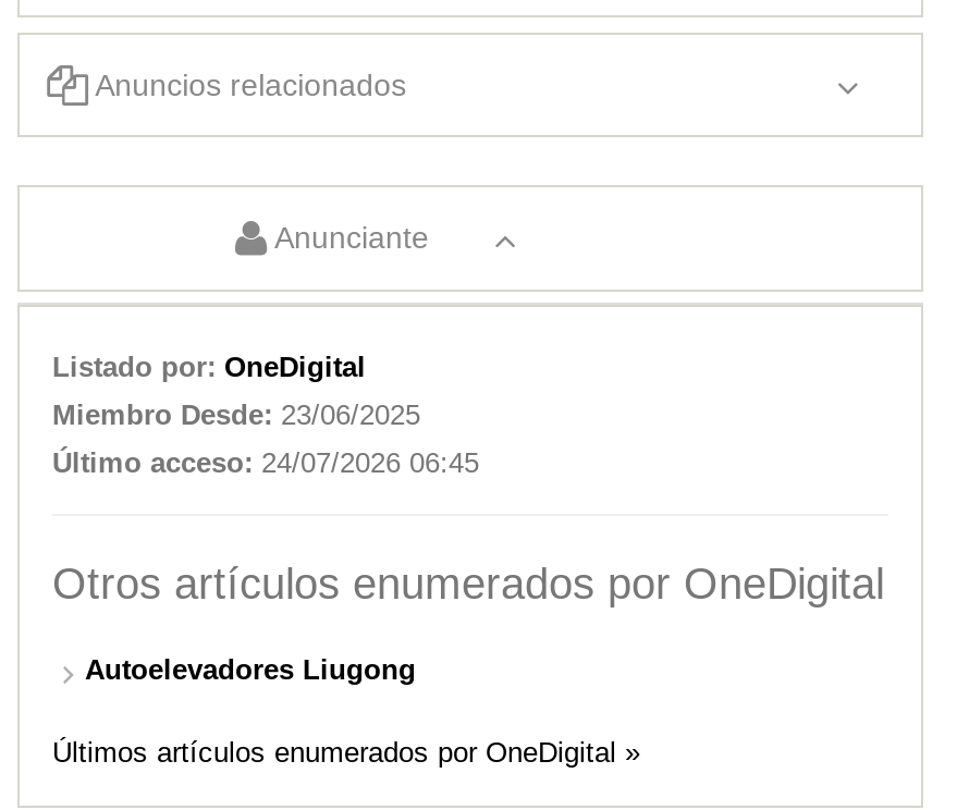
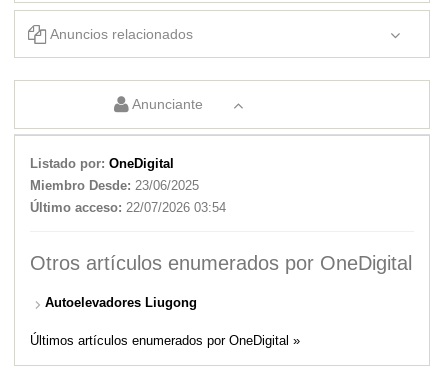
[52,446,479,479] Último acceso: 24/07/2026 06:45 -> [30,200,226,215] Último acceso: 22/07/2026 03:54

